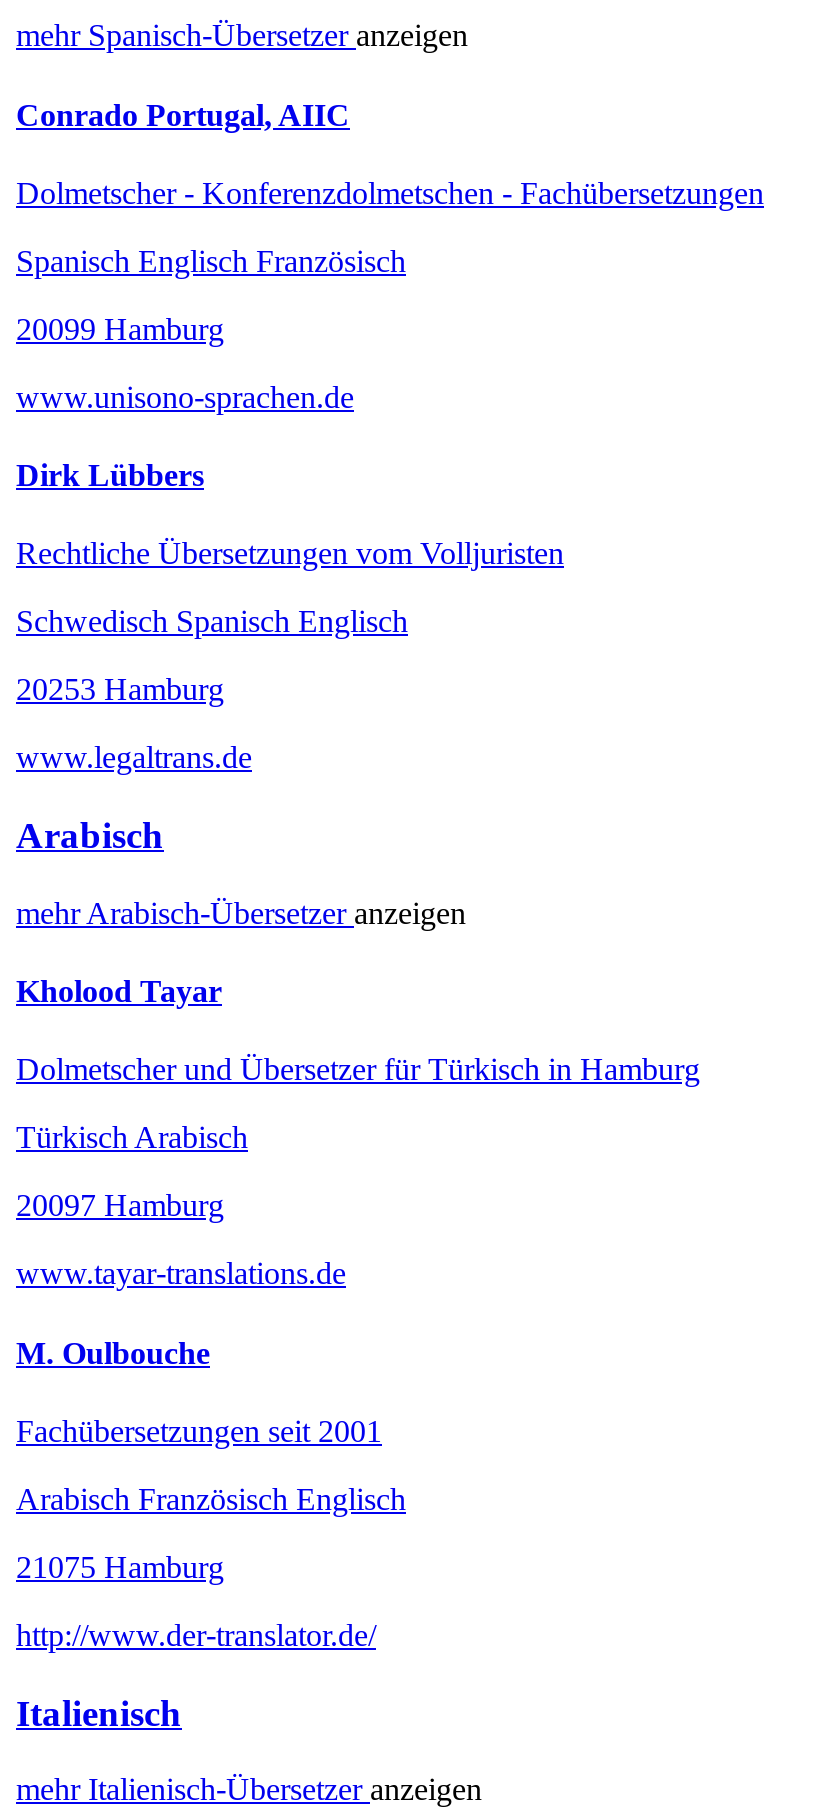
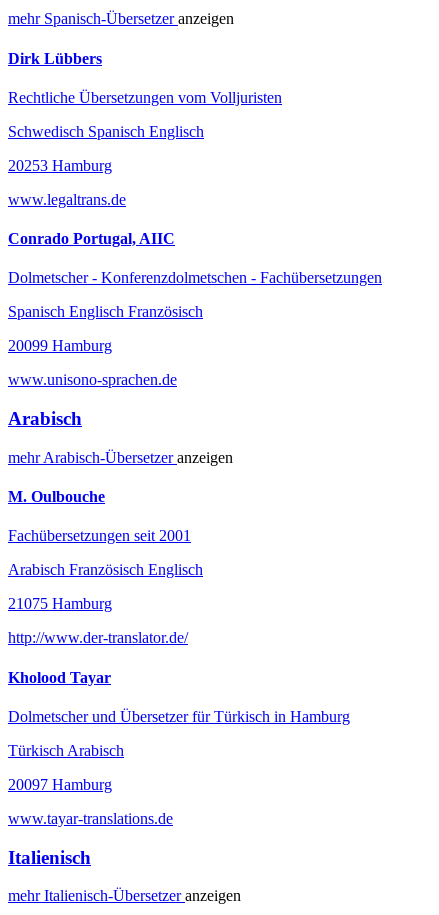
moved [16,97,764,414] -> [8,230,382,388]: Conrado Portugal, AIIC | Dolmetscher - Konferenzdolmetschen - Fachübersetzungen | Spanisch Englisch Französisch | 20099 Hamburg | www.unisono-sprachen.de
moved [16,458,564,775] -> [8,50,282,208]: Dirk Lübbers | Rechtliche Übersetzungen vom Volljuristen | Schwedisch Spanisch Englisch | 20253 Hamburg | www.legaltrans.de
moved [16,974,700,1291] -> [8,669,350,827]: Kholood Tayar | Dolmetscher und Übersetzer für Türkisch in Hamburg | Türkisch Arabisch | 20097 Hamburg | www.tayar-translations.de
moved [16,1335,406,1652] -> [8,488,203,646]: M. Oulbouche | Fachübersetzungen seit 2001 | Arabisch Französisch Englisch | 21075 Hamburg | http://www.der-translator.de/

